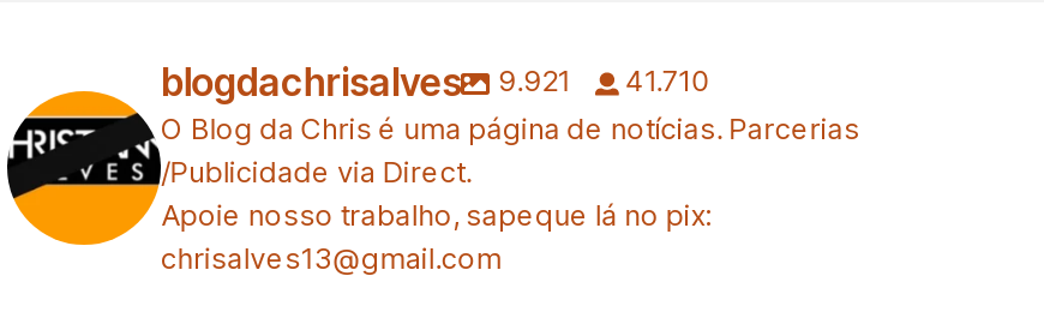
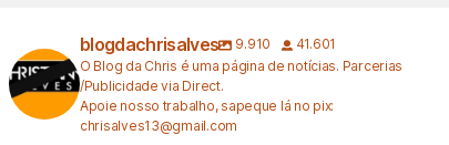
[498,62,571,98] 9.921 -> [235,35,271,52] 9.910
[625,62,710,98] 41.710 -> [296,35,336,52] 41.601

